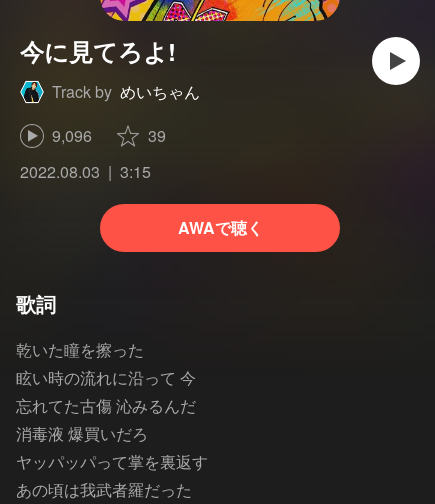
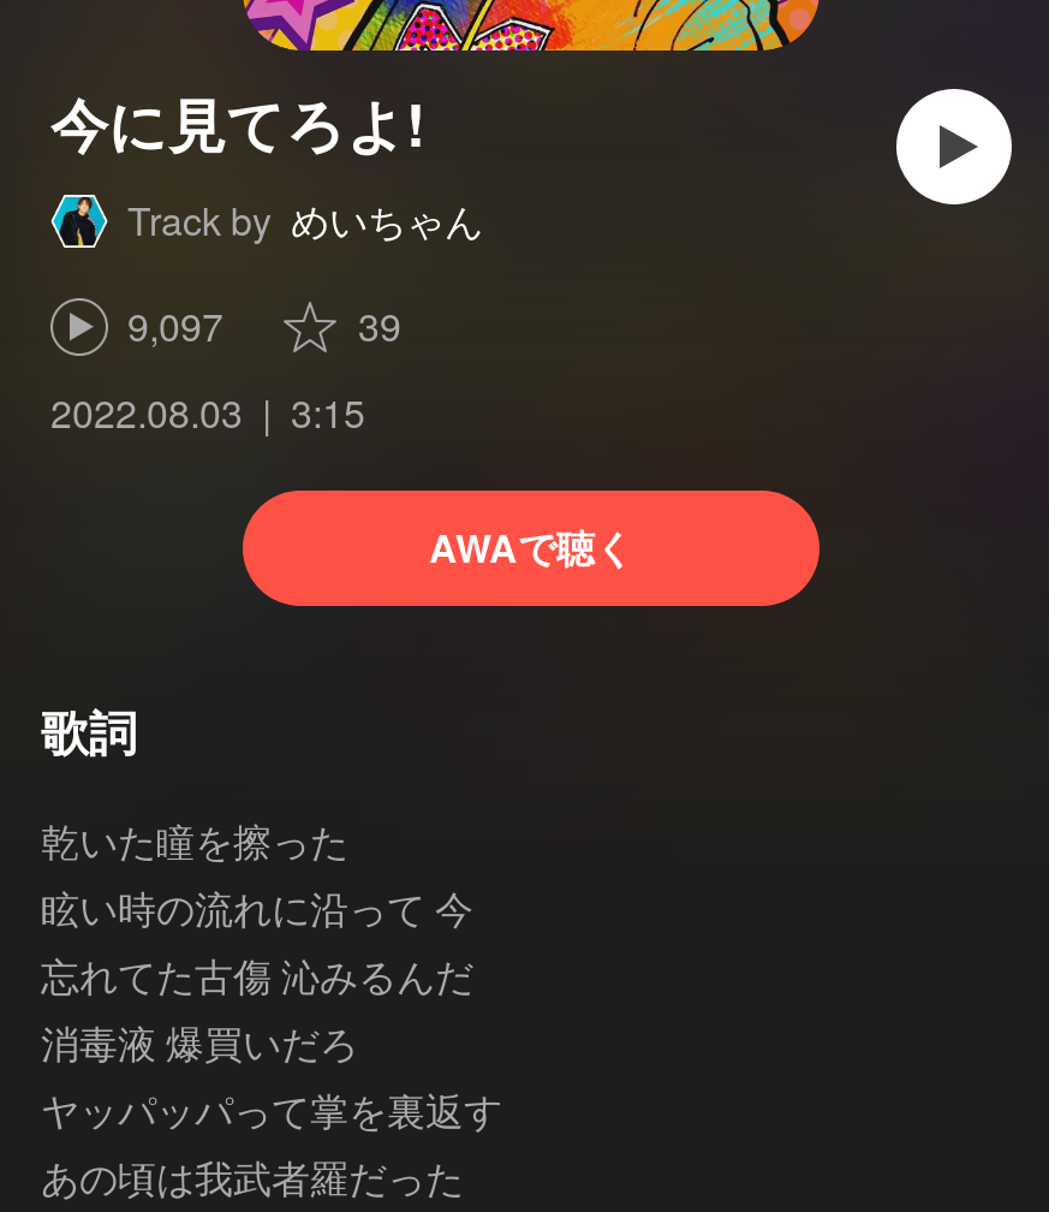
[52,124,92,147] 9,096 -> [127,298,223,353] 9,097

